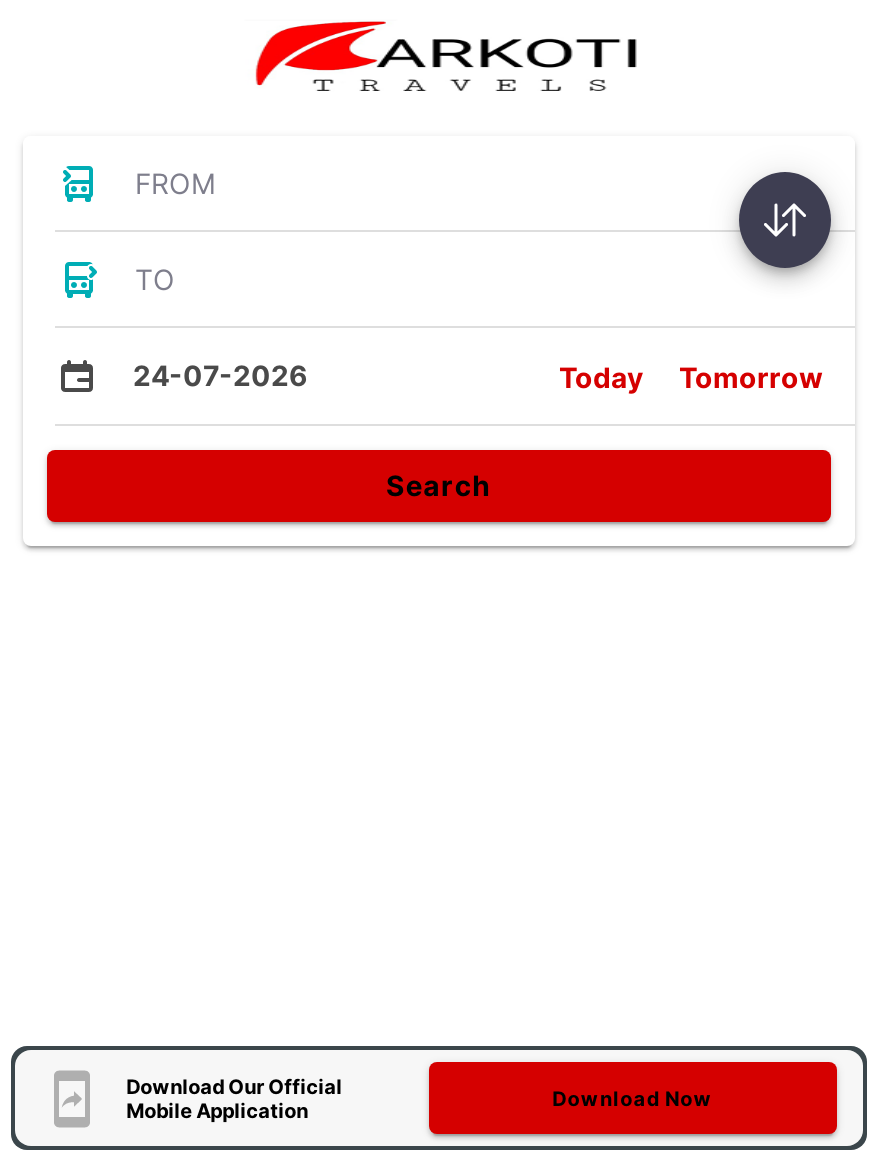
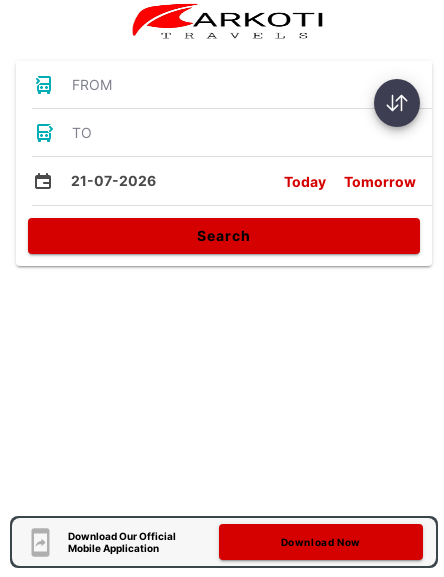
[133,358,307,392] 24-07-2026 -> [71,172,156,189] 21-07-2026

